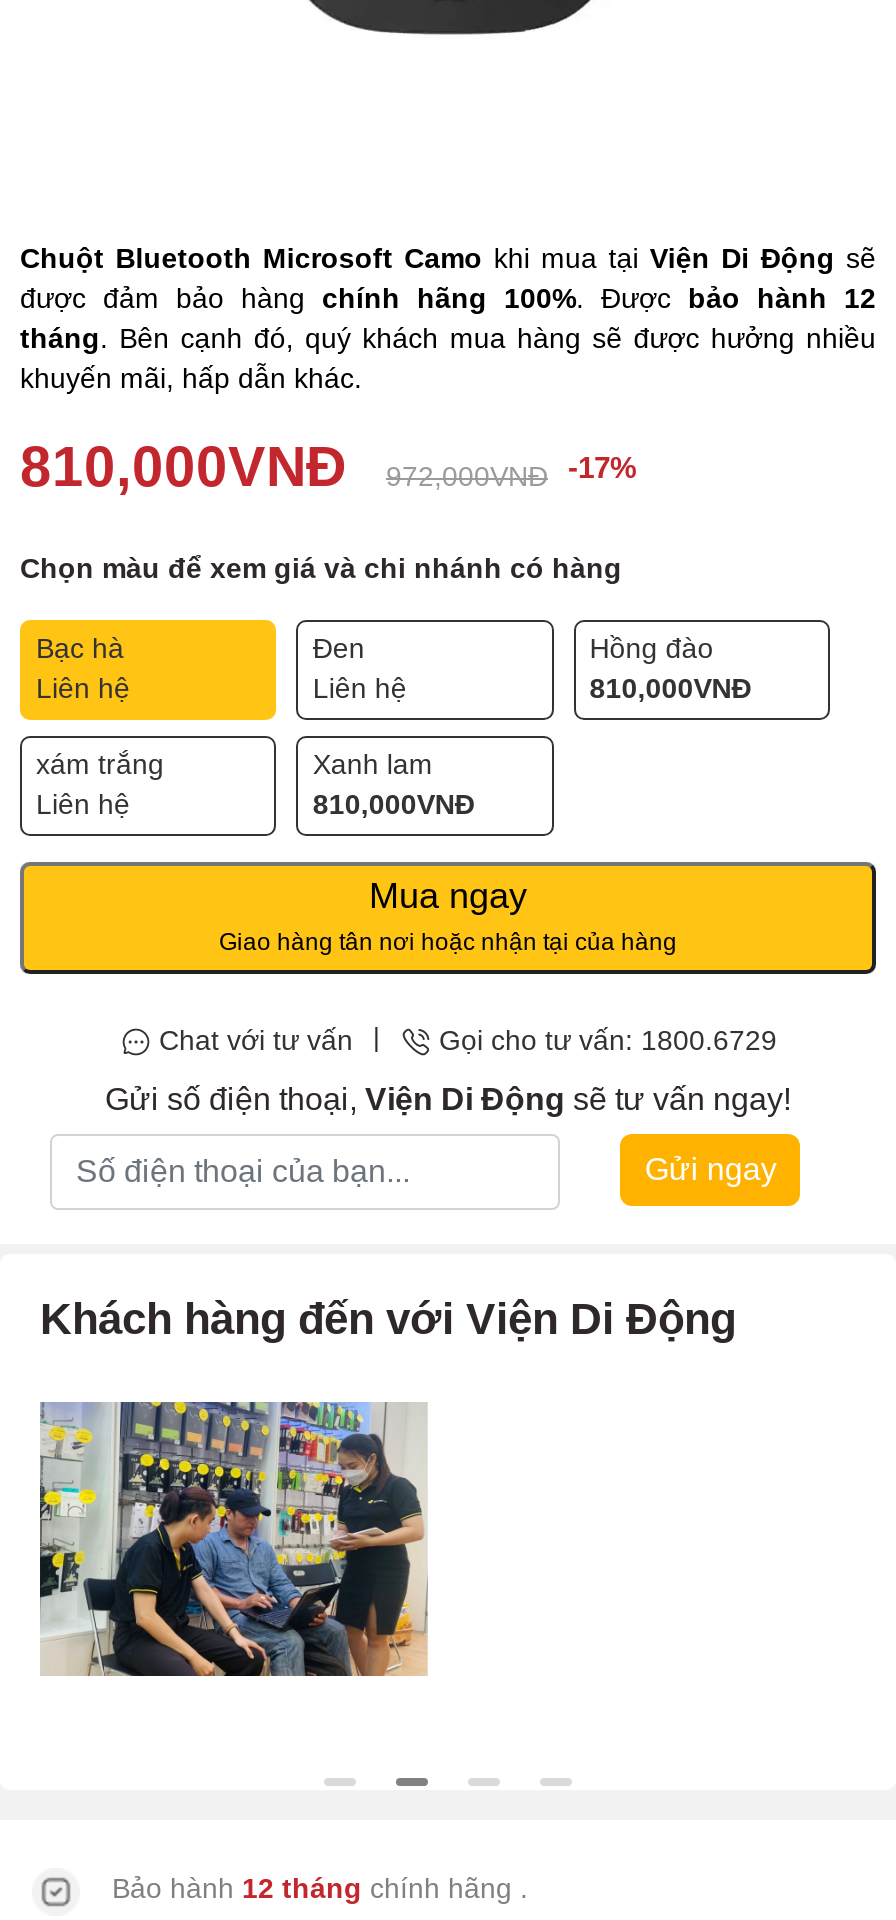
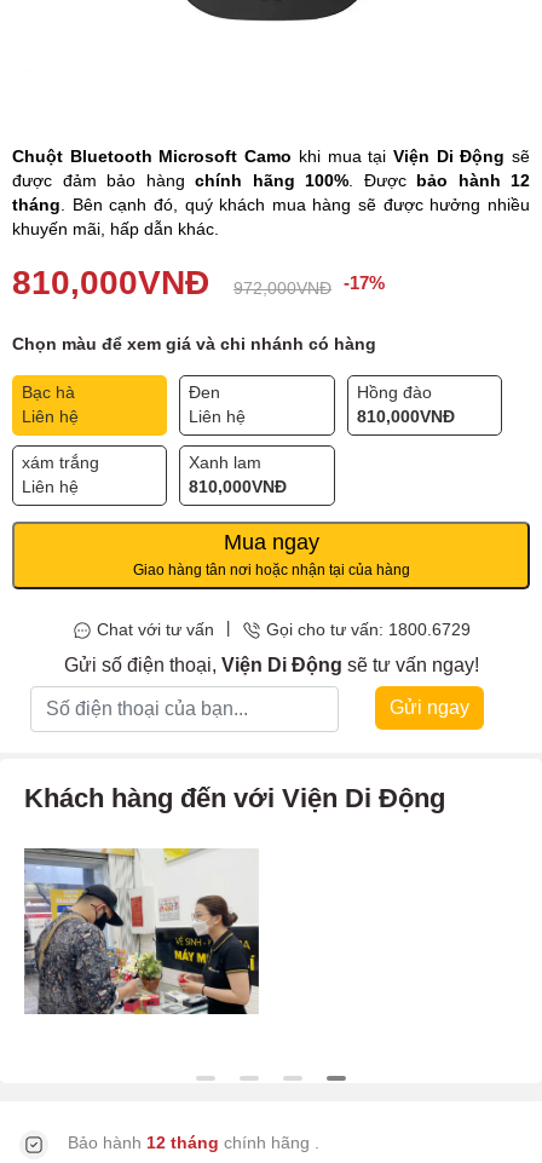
[38,1400,428,1678] [image] -> [24,847,260,1015] [image]

